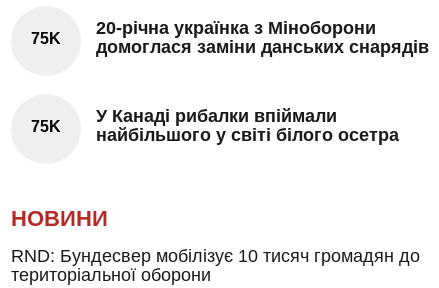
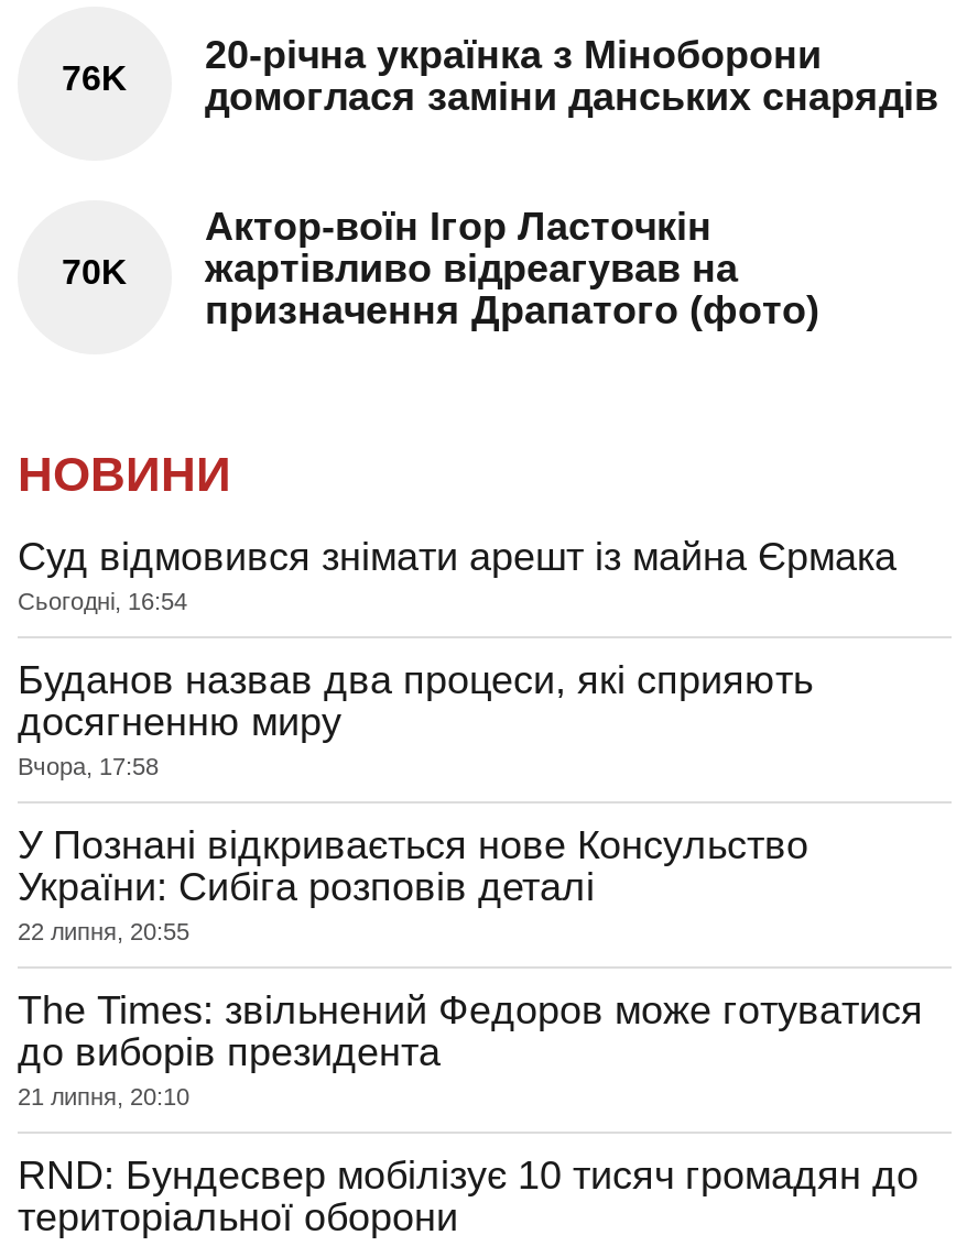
[31,30,61,47] 75K -> [62,59,128,97] 76K
[96,105,399,144] У Канаді рибалки впіймали | найбільшого у світі білого осетра -> [205,205,819,332] Актор-воїн Ігор Ласточкін | жартівливо відреагував на | призначення Драпатого (фото)
[31,118,61,135] 75K -> [62,253,128,291] 70K
none -> [18,535,923,1110] Суд відмовився знімати арешт із майна Єрмака | Сьогодні, 16:54 | Буданов назвав два процеси, які сприяють | досягненню миру | Вчора, 17:58 | У Познані відкривається нове Консульство | України: Сибіга розповів деталі | 22 липня, 20:55 | The Times: звільнений Федоров може готуватися | до виборів президента | 21 липня, 20:10

